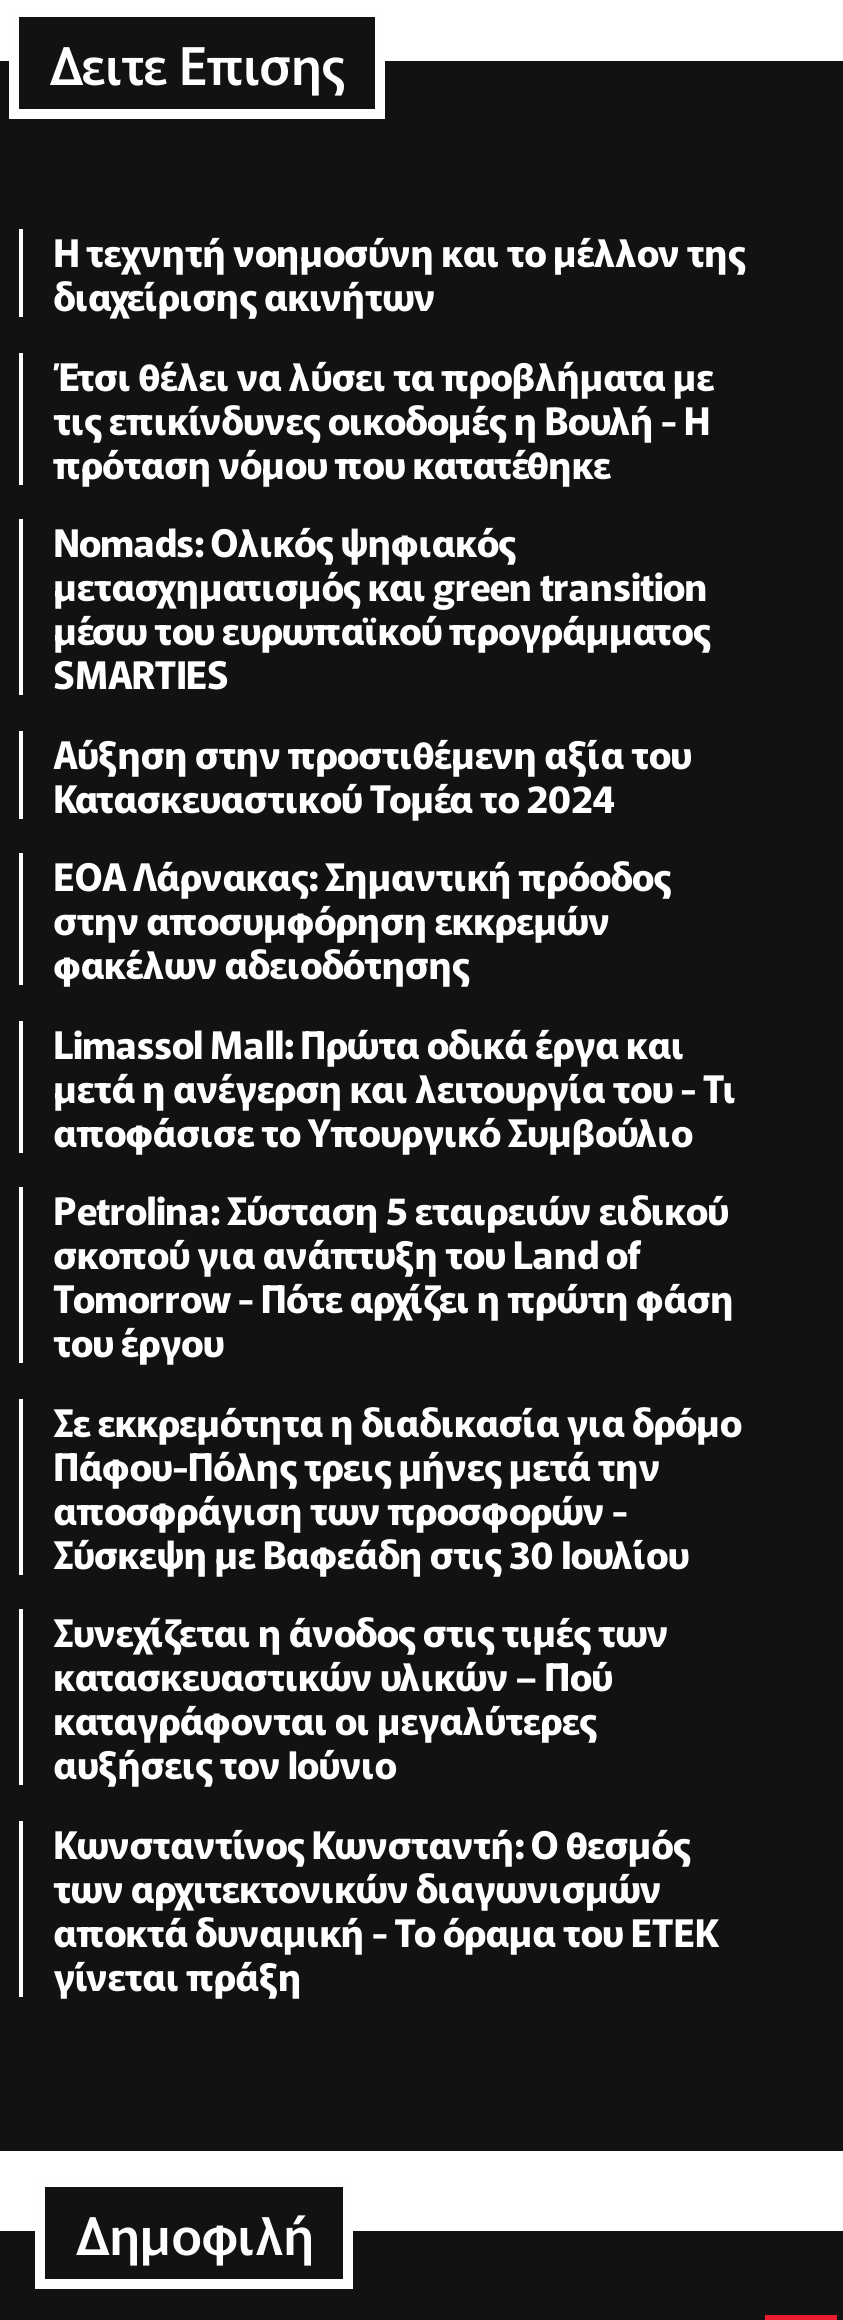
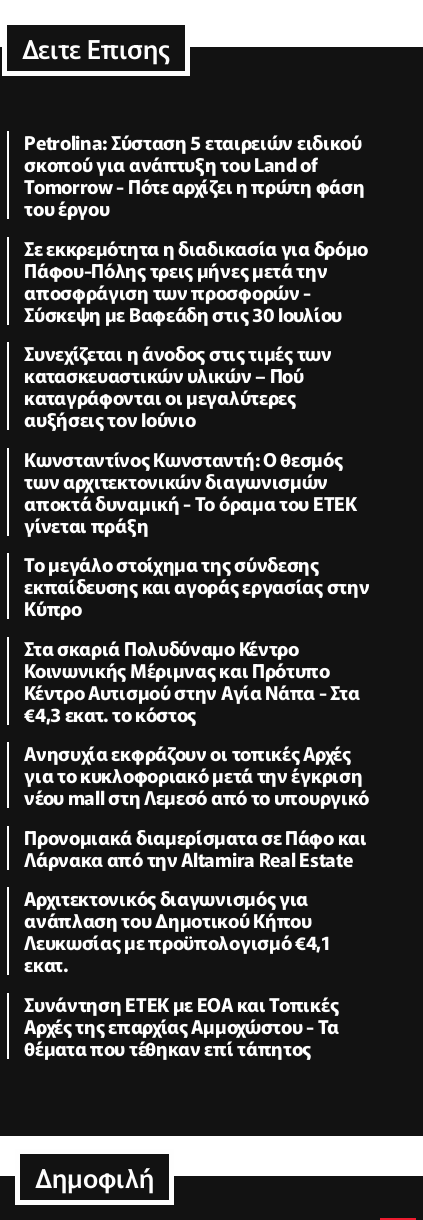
[53,224,745,1157] Η τεχνητή νοημοσύνη και το μέλλον της | διαχείρισης ακινήτων | Έτσι θέλει να λύσει τα προβλήματα με | τις επικίνδυνες οικοδομές η Βουλή - Η | πρόταση νόμου που κατατέθηκε | Nomads: Ολικός ψηφιακός | μετασχηματισμός και green transition | μέσω του ευρωπαϊκού προγράμματος | SMARTIES | Αύξηση στην προστιθέμενη αξία του | Κατασκευαστικού Τομέα το 2024 | ΕΟΑ Λάρνακας: Σημαντική πρόοδος | στην αποσυμφόρηση εκκρεμών | φακέλων αδειοδότησης | Limassol Mall: Πρώτα οδικά έργα και | μετά η ανέγερση και λειτουργία του - Τι | αποφάσισε το Υπουργικό Συμβούλιο -> none
moved [53,1182,741,2001] -> [24,128,368,538]: Petrolina: Σύσταση 5 εταιρειών ειδικού | σκοπού για ανάπτυξη του Land of | Tomorrow - Πότε αρχίζει η πρώτη φάση | ... | αποκτά δυναμική - Το όραμα του ΕΤΕΚ | γίνεται πράξη
none -> [24,550,369,1061] Το μεγάλο στοίχημα της σύνδεσης | εκπαίδευσης και αγοράς εργασίας στην | Κύπρο | Στα σκαριά Πολυδύναμο Κέντρο | Κοινωνικής Μέριμνας και Πρότυπο | Κέντρο Αυτισμού στην Αγία Νάπα - Στα | €4,3 εκατ. το κόστος | Ανησυχία εκφράζουν οι τοπικές Αρχές | για το κυκλοφοριακό μετά την έγκριση | νέου mall στη Λεμεσό από το υπουργικό | Προνομιακά διαμερίσματα σε Πάφο και | Λάρνακα από την Altamira Real Estate | Αρχιτεκτονικός διαγωνισμός για | ανάπλαση του Δημοτικού Κήπου | Λευκωσίας με προϋπολογισμό €4,1 | εκατ. | Συνάντηση ΕΤΕΚ με ΕΟΑ και Τοπικές | Αρχές της επαρχίας Αμμοχώστου - Τα | θέματα που τέθηκαν επί τάπητος

